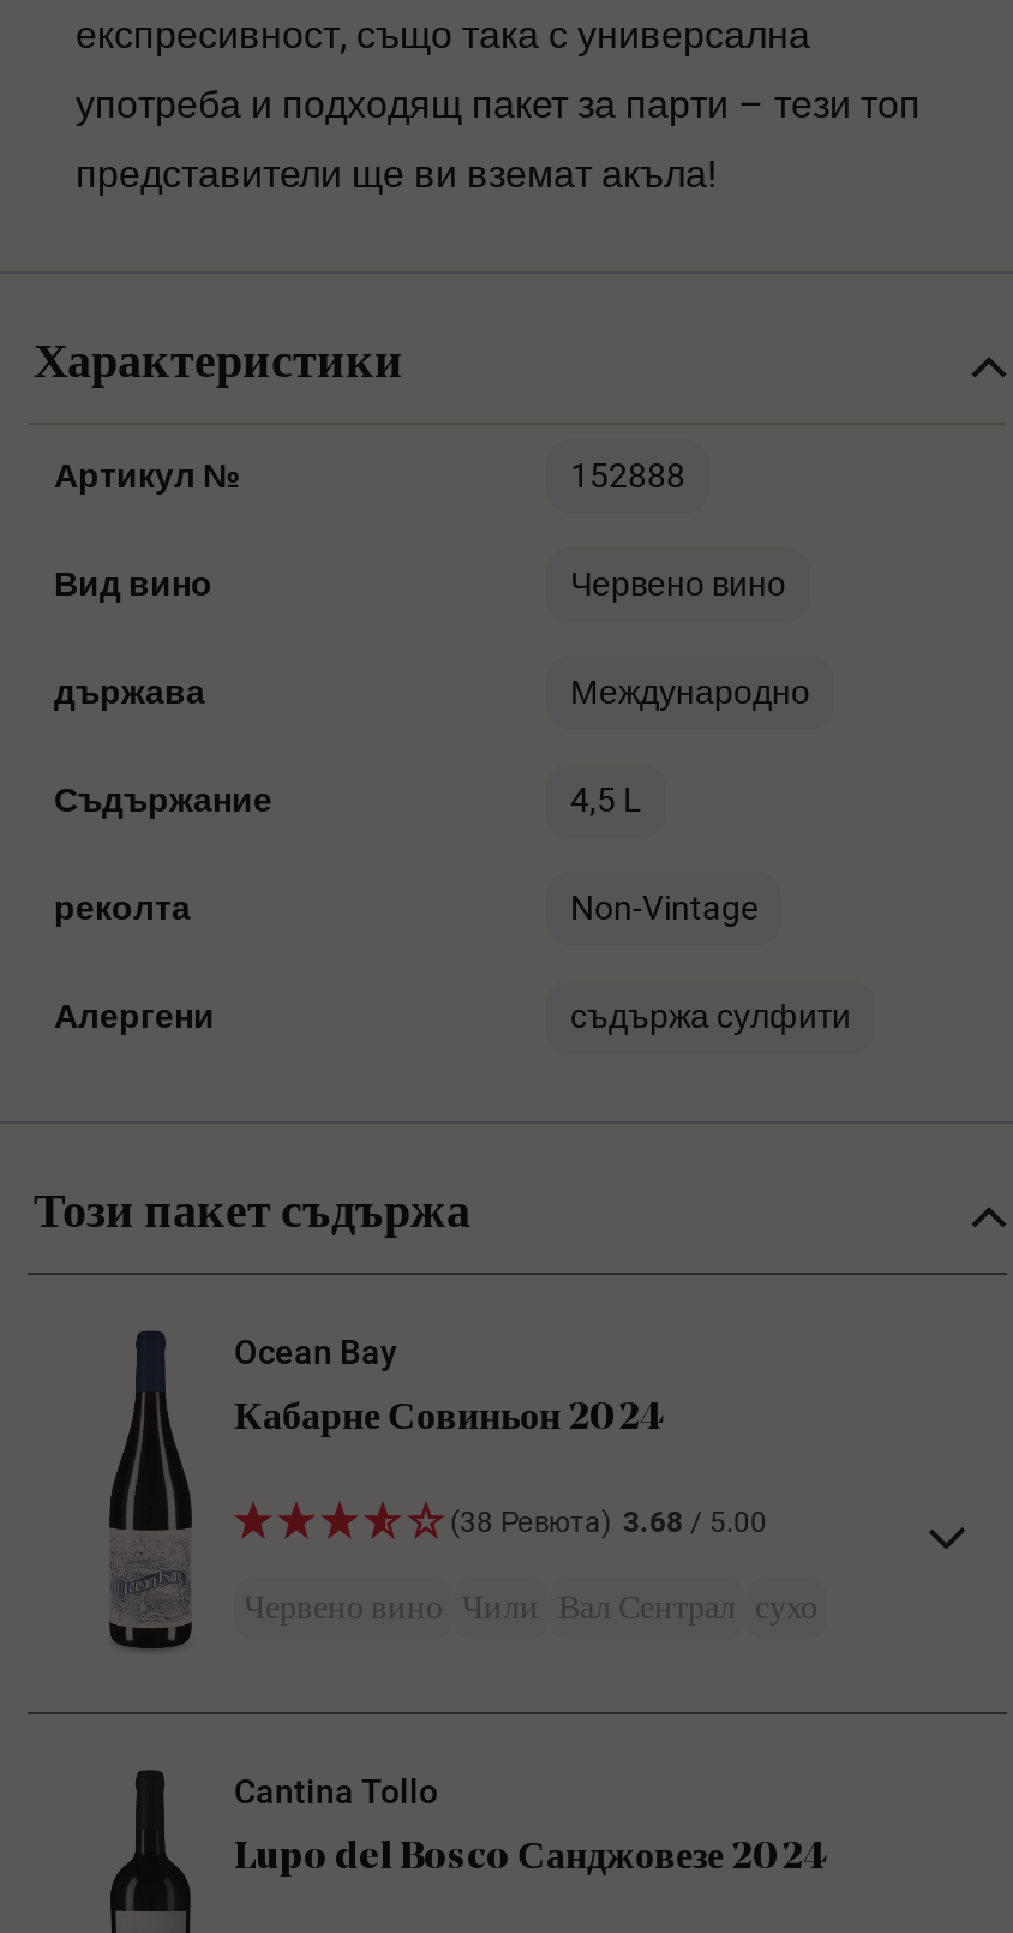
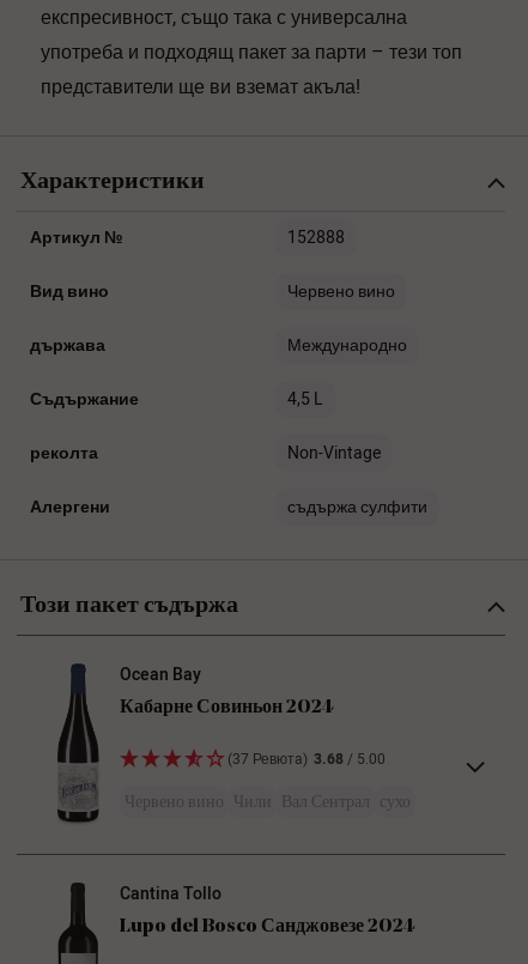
[450,1501,767,1544] (38 Ревютa) 3.68 / 5.00 -> [227,748,386,770] (37 Ревютa) 3.68 / 5.00

